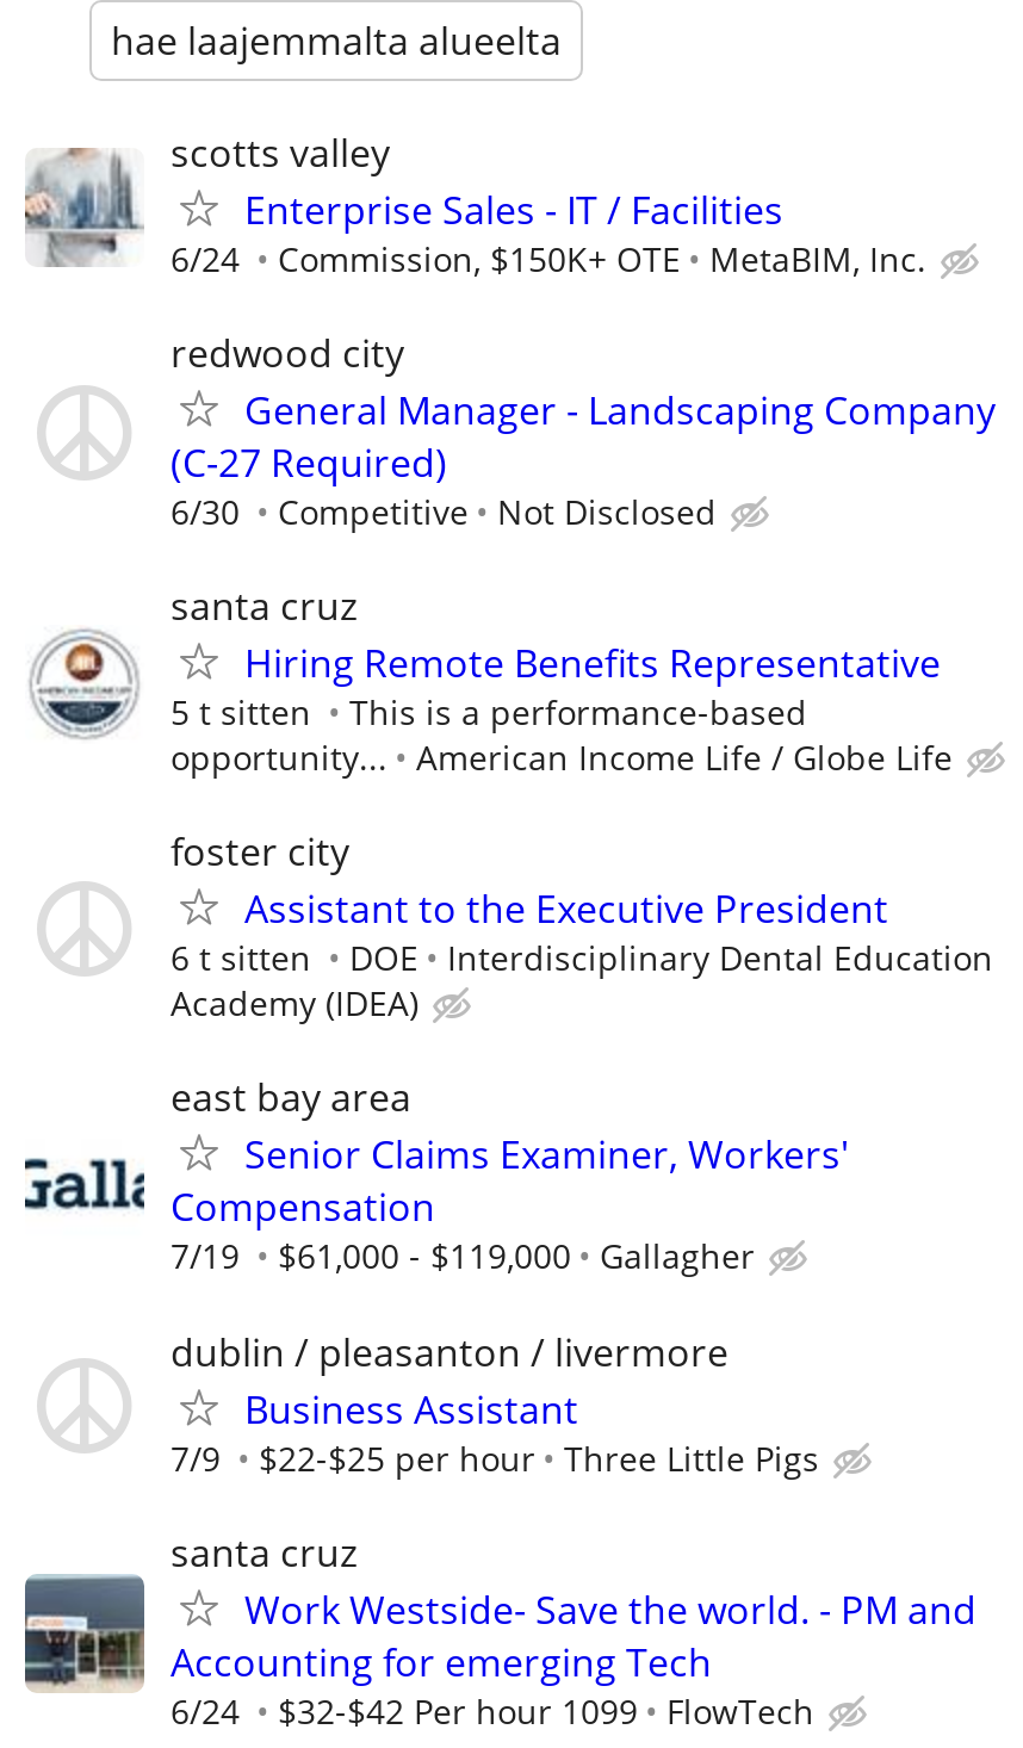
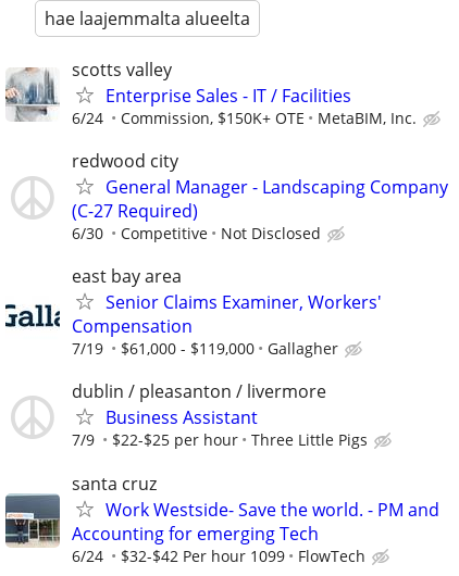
[25,580,993,1026] [image] | santa cruz | Hiring Remote Benefits Representative | 5 t sitten | This is a performance-based | opportunity... | American Income Life / Globe Life | foster city | Assistant to the Executive President | 6 t sitten | DOE | Interdisciplinary Dental Education | Academy (IDEA) -> none

